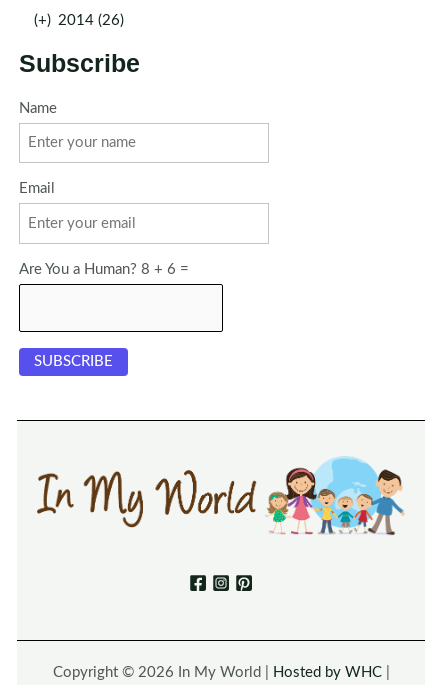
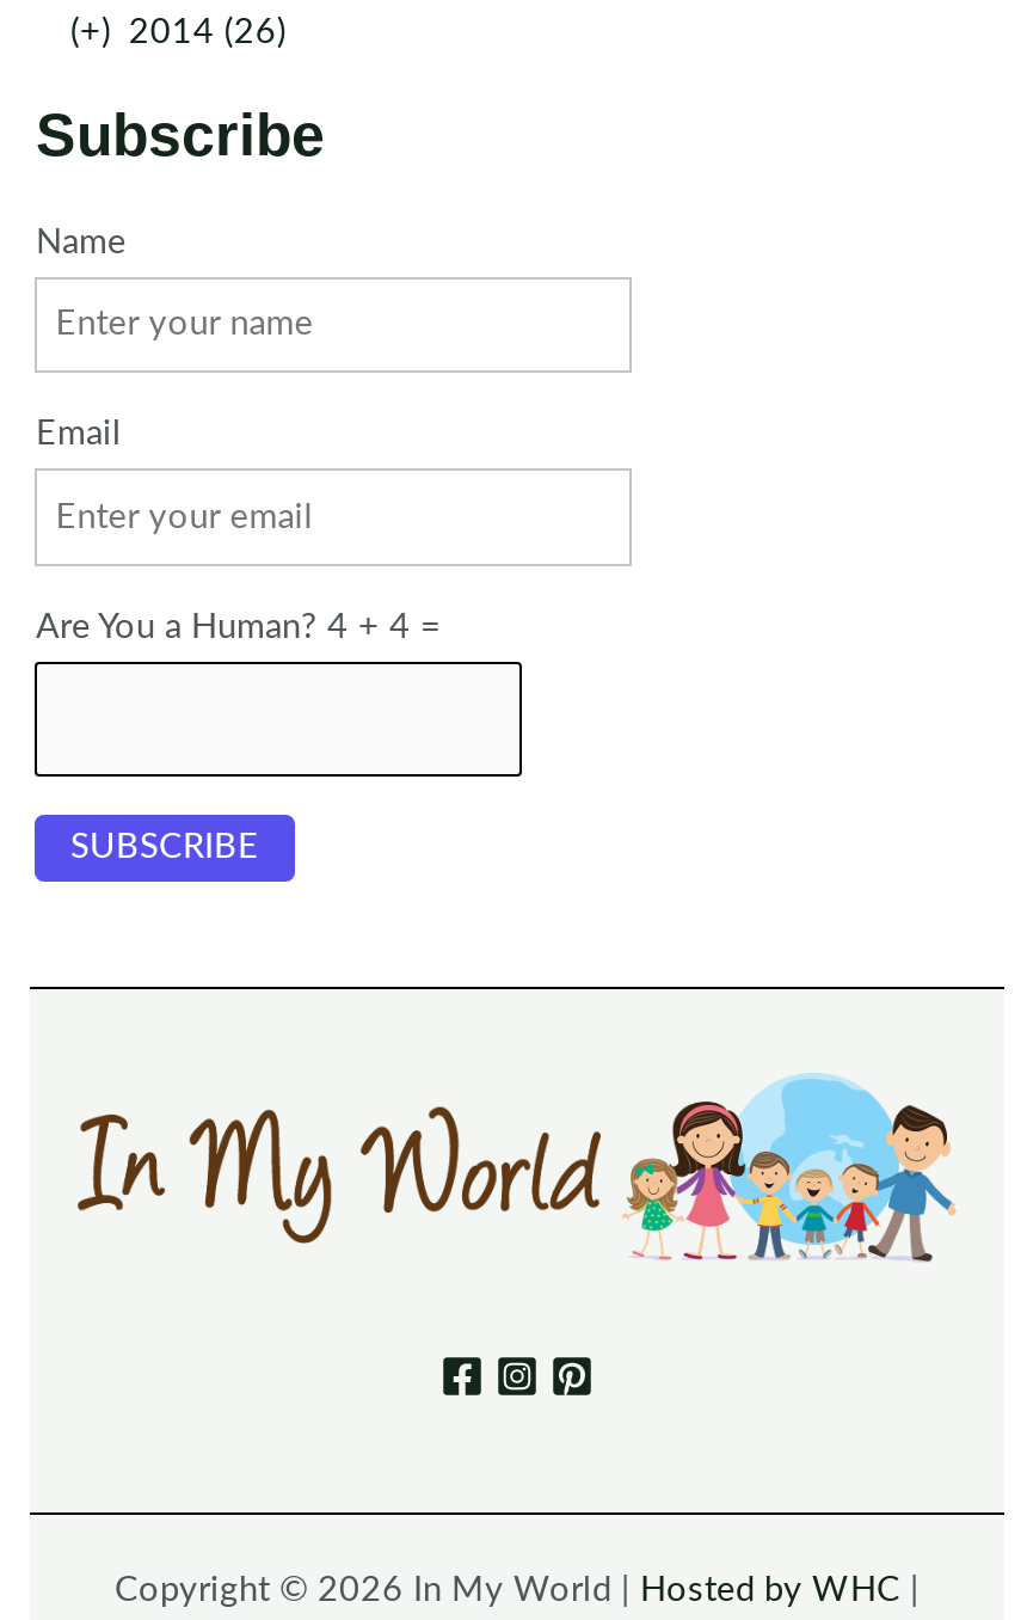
[19,262,189,277] Are You a Human? 8 + 6 = -> [36,609,442,645] Are You a Human? 4 + 4 =

